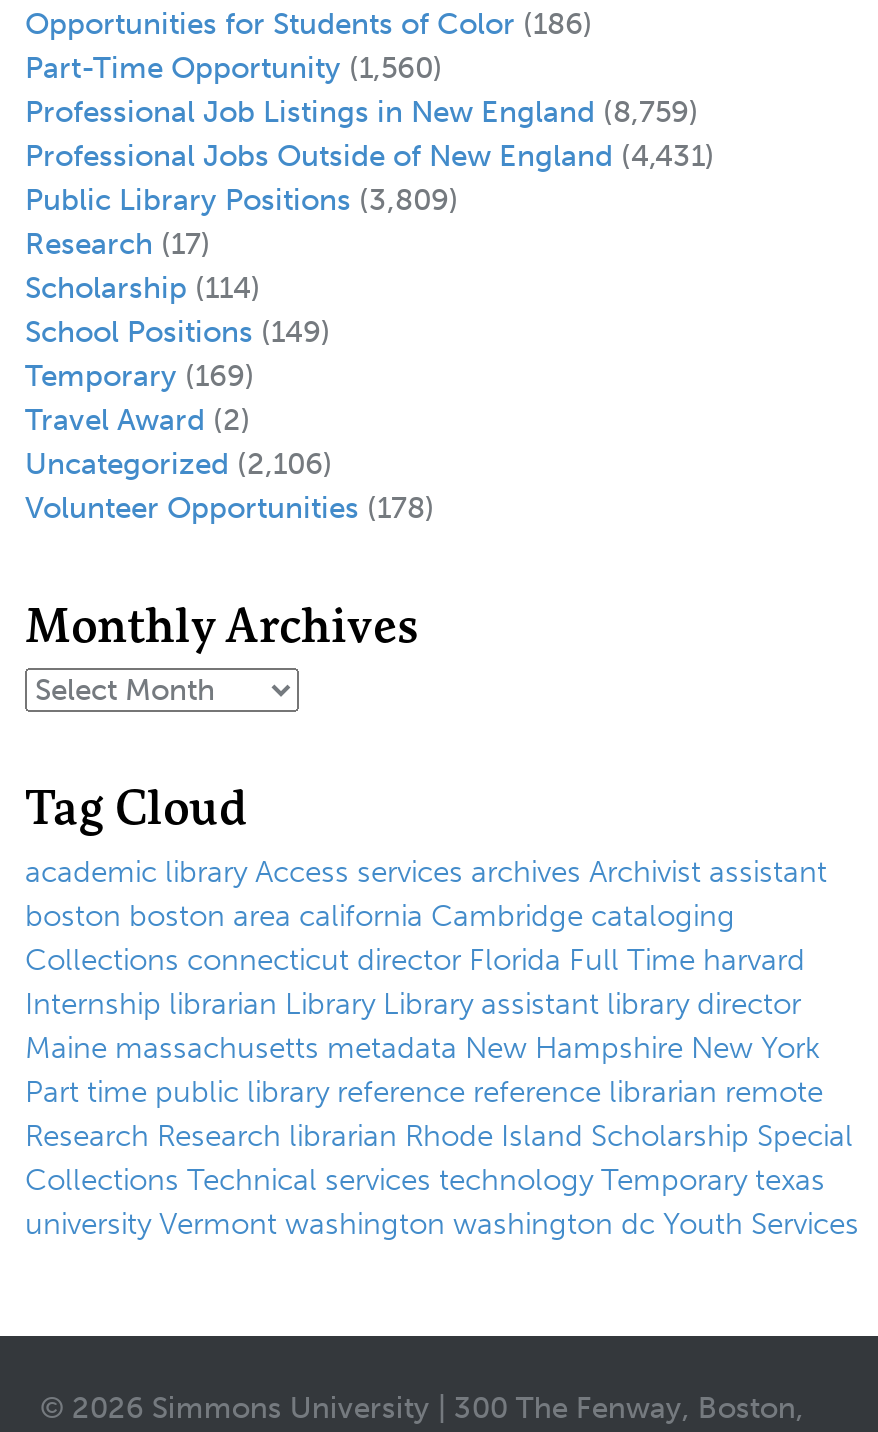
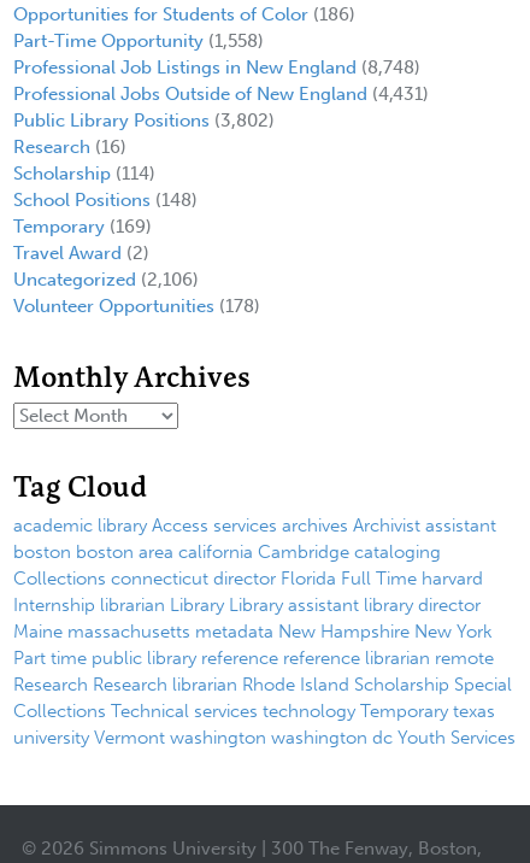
[25,50,443,86] Part-Time Opportunity (1,560) -> [13,30,264,52] Part-Time Opportunity (1,558)
[25,94,699,130] Professional Job Listings in New England (8,759) -> [13,57,420,79] Professional Job Listings in New England (8,748)
[25,182,459,218] Public Library Positions (3,809) -> [13,110,275,132] Public Library Positions (3,802)
[25,226,211,262] Research (17) -> [13,136,126,158] Research (16)
[25,314,331,350] School Positions (149) -> [13,189,198,211] School Positions (148)

